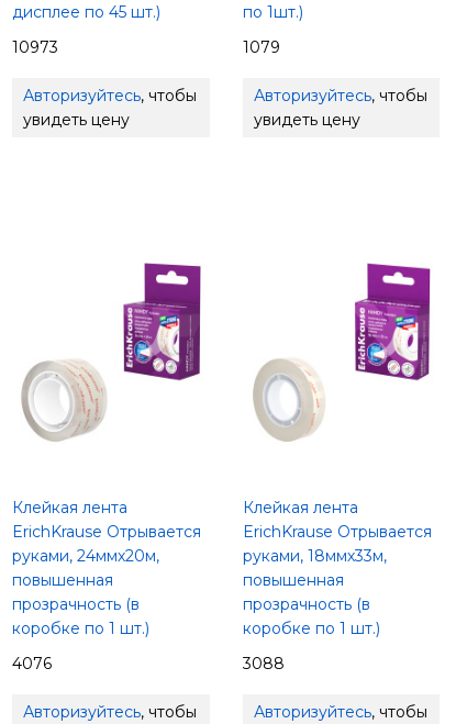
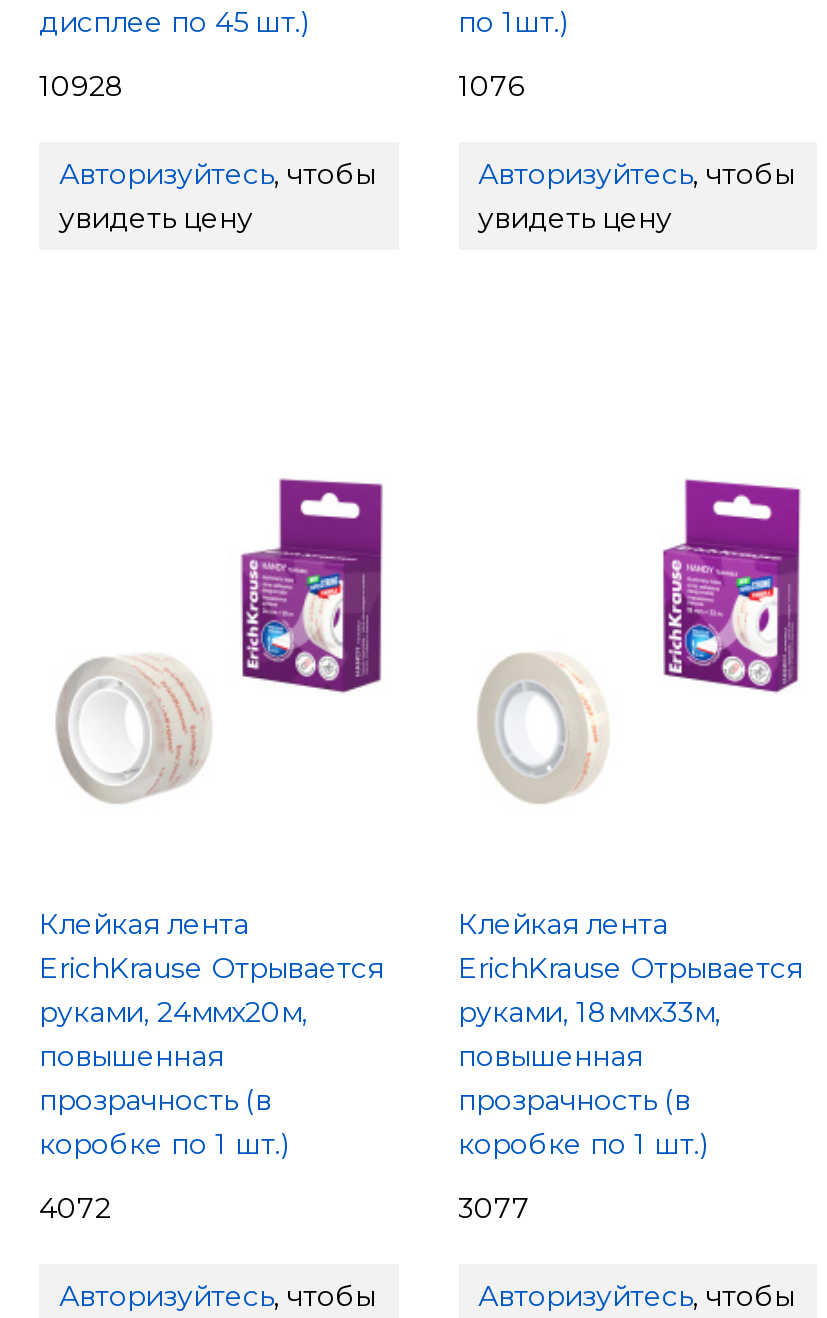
[12,37,58,57] 10973 -> [39,68,125,104] 10928
[242,37,280,57] 1079 -> [458,68,524,104] 1076
[12,654,52,673] 4076 -> [39,1190,111,1226] 4072
[242,654,284,673] 3088 -> [458,1190,530,1226] 3077

